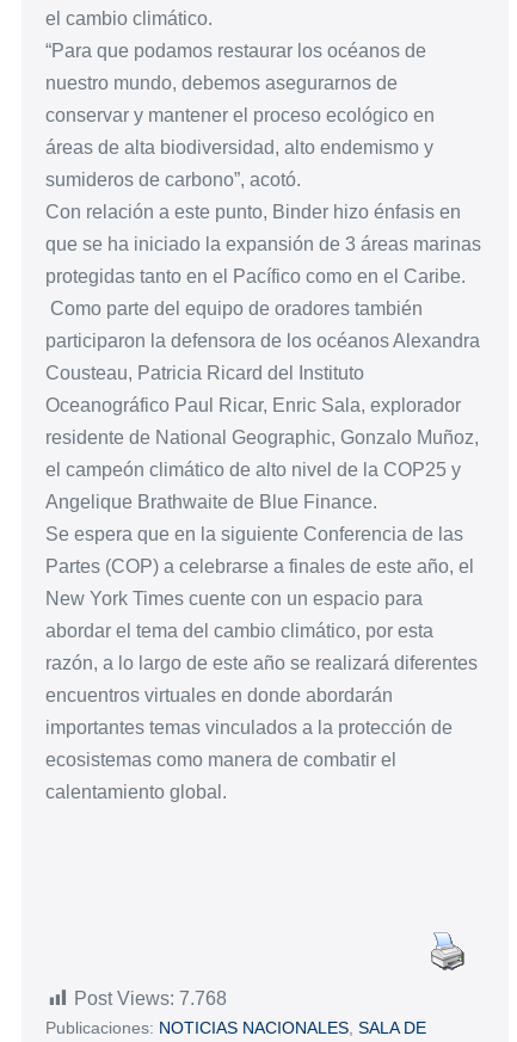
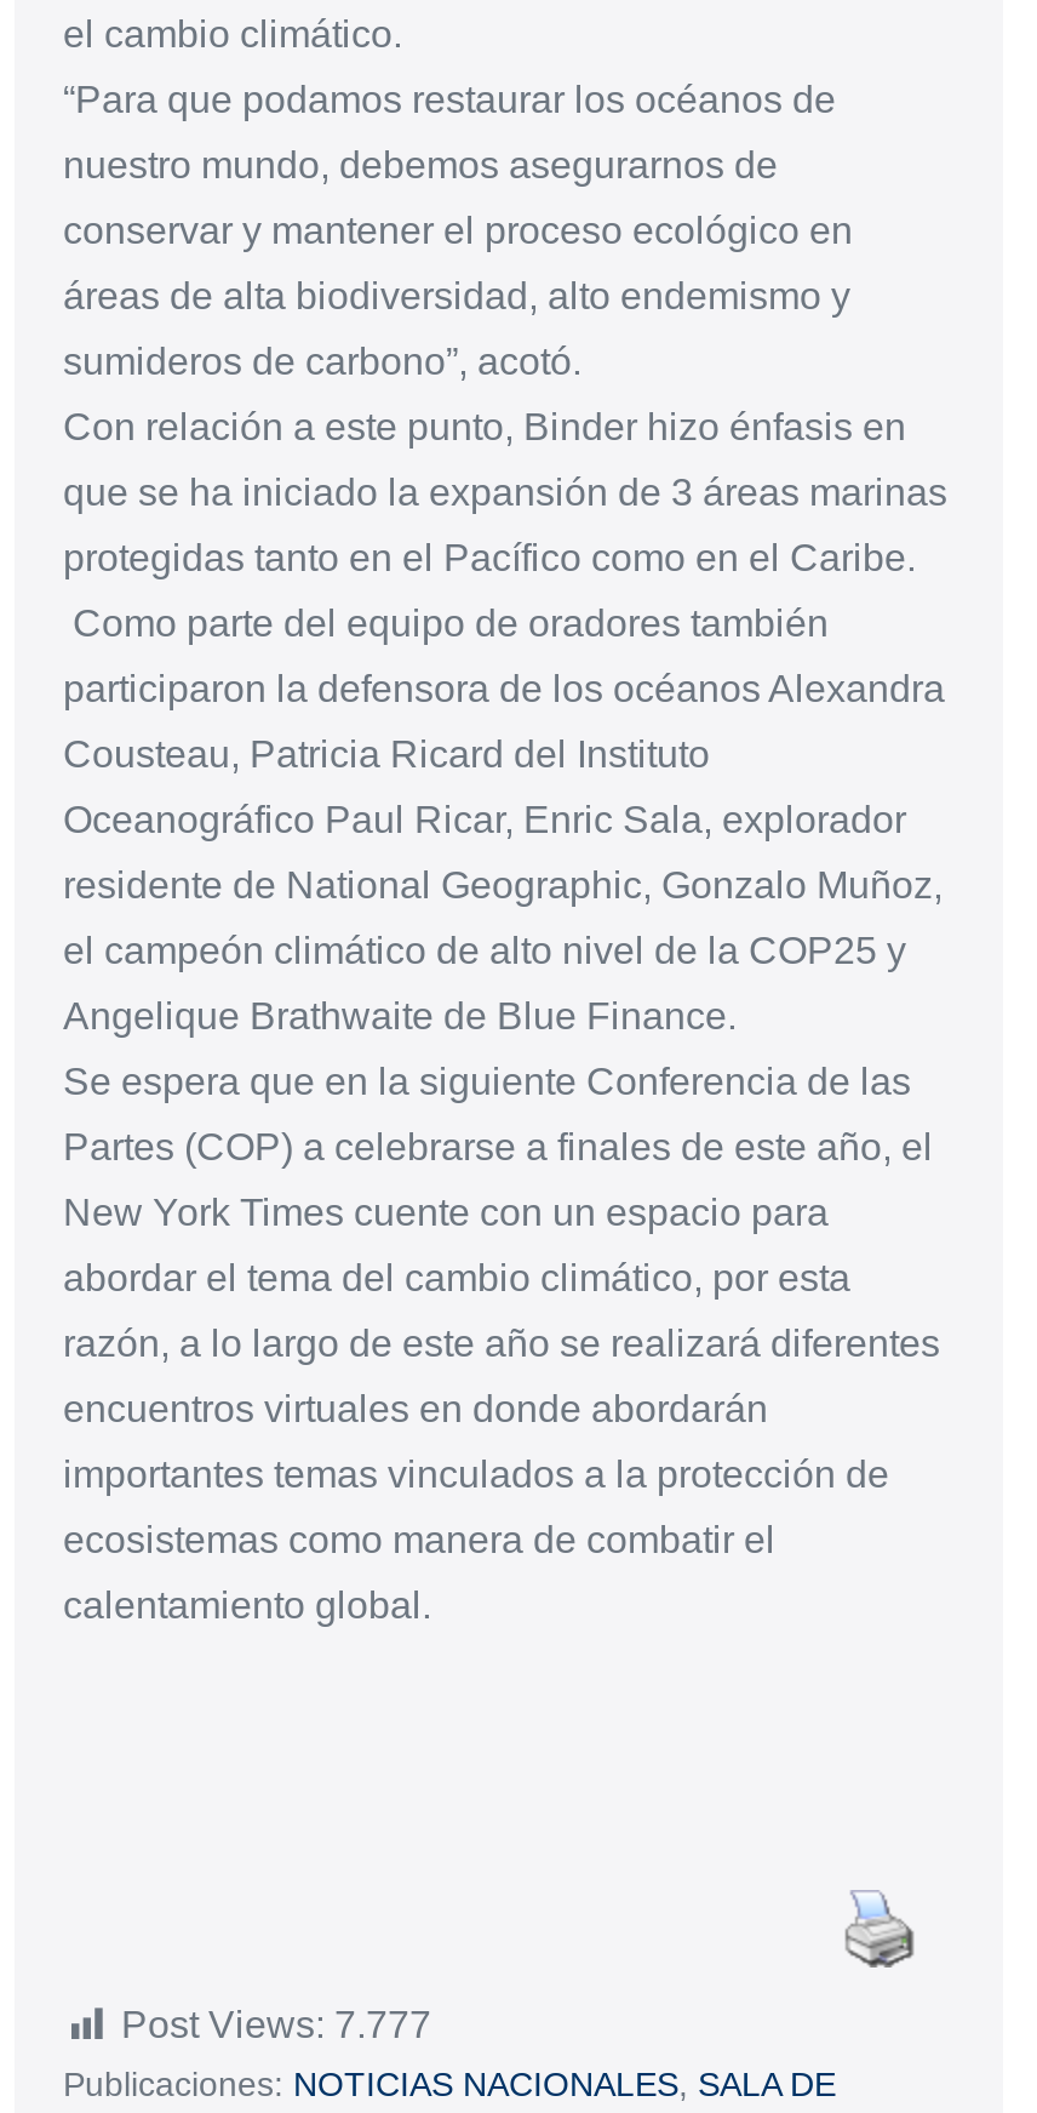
[74,988,227,1008] Post Views: 7.768 -> [121,2004,431,2045] Post Views: 7.777

